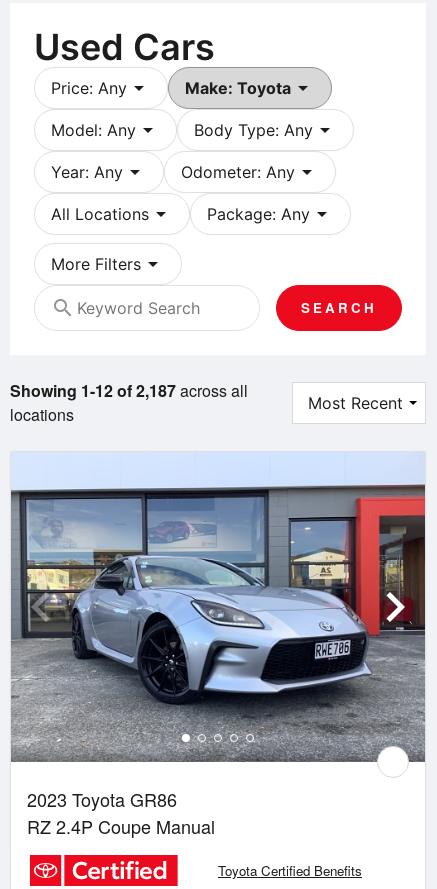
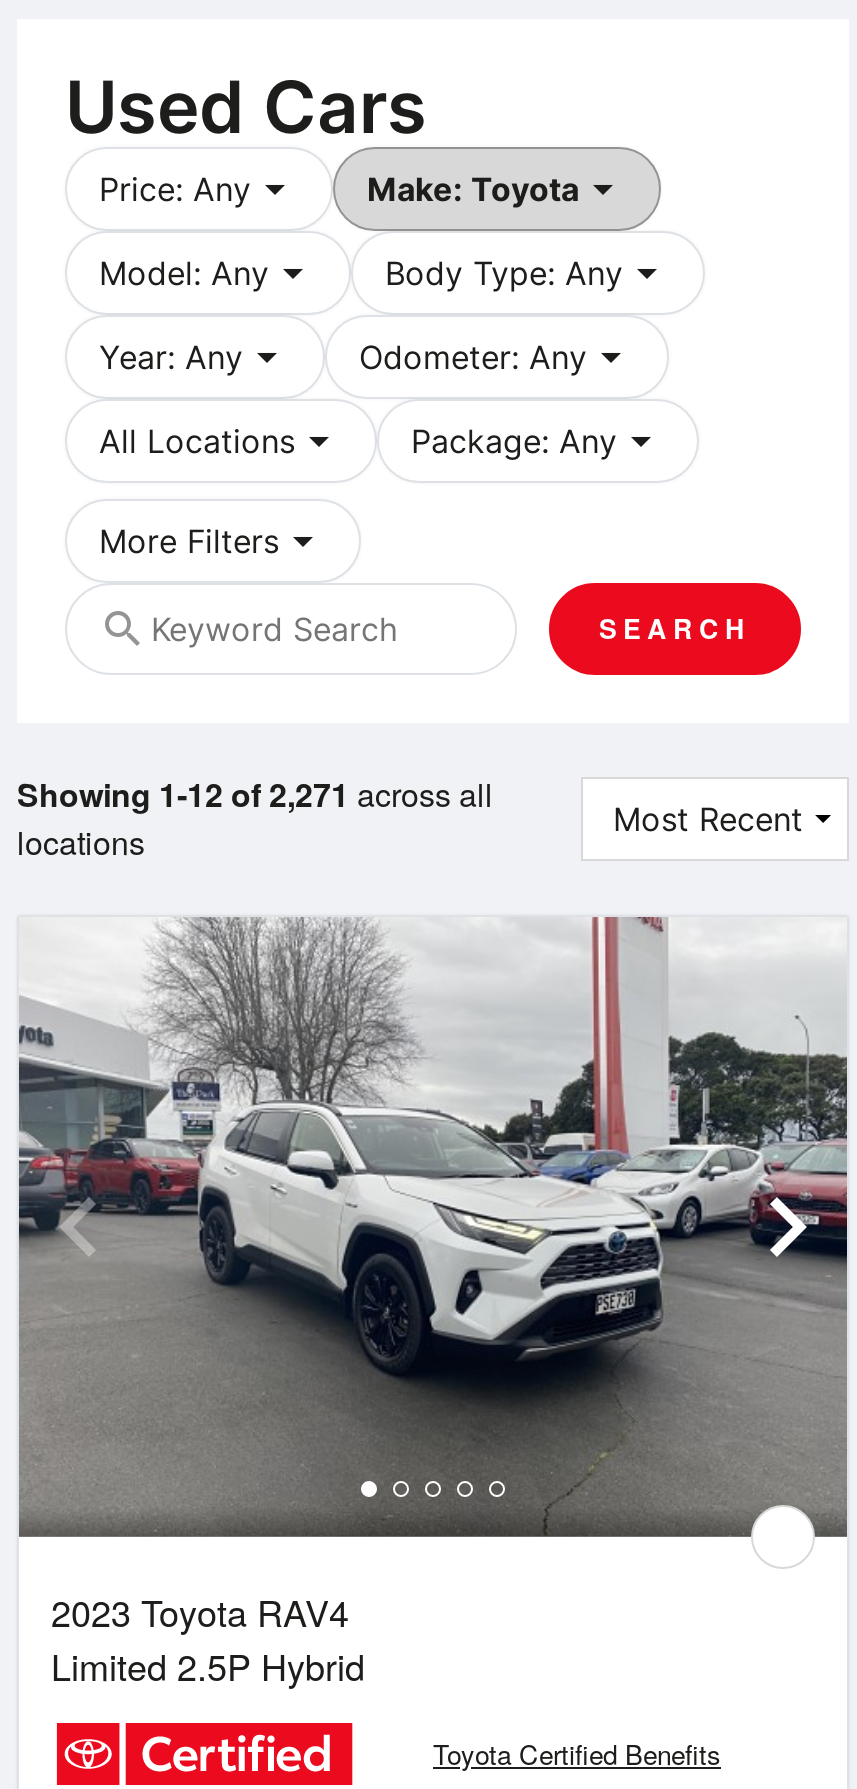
[10,379,248,402] Showing 1-12 of 2,187 across all -> [17,770,493,816] Showing 1-12 of 2,271 across all
[11,452,426,839] [image] | 2023 Toyota GR86 | RZ 2.4P Coupe Manual -> [19,915,847,1691] [image] | 2023 Toyota RAV4 | Limited 2.5P Hybrid

